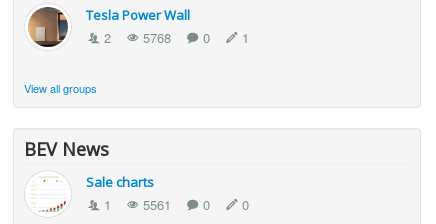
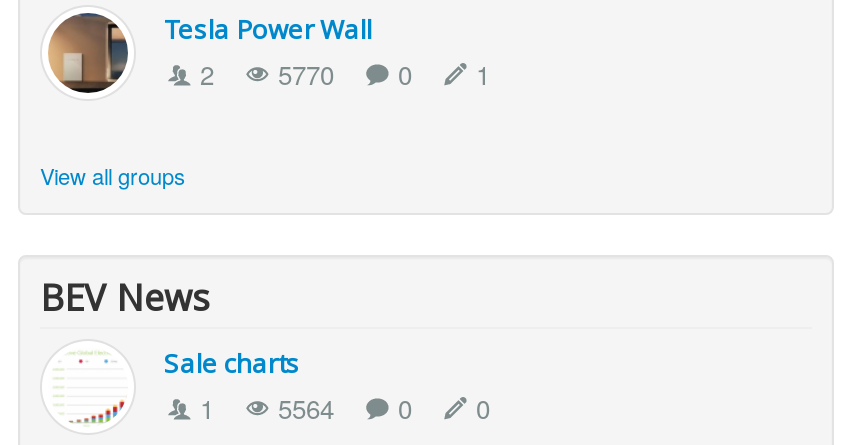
[100,27,249,46] 2 5768 0 1 -> [192,54,490,92] 2 5770 0 1
[100,194,249,213] 1 5561 0 0 -> [192,388,490,426] 1 5564 0 0

